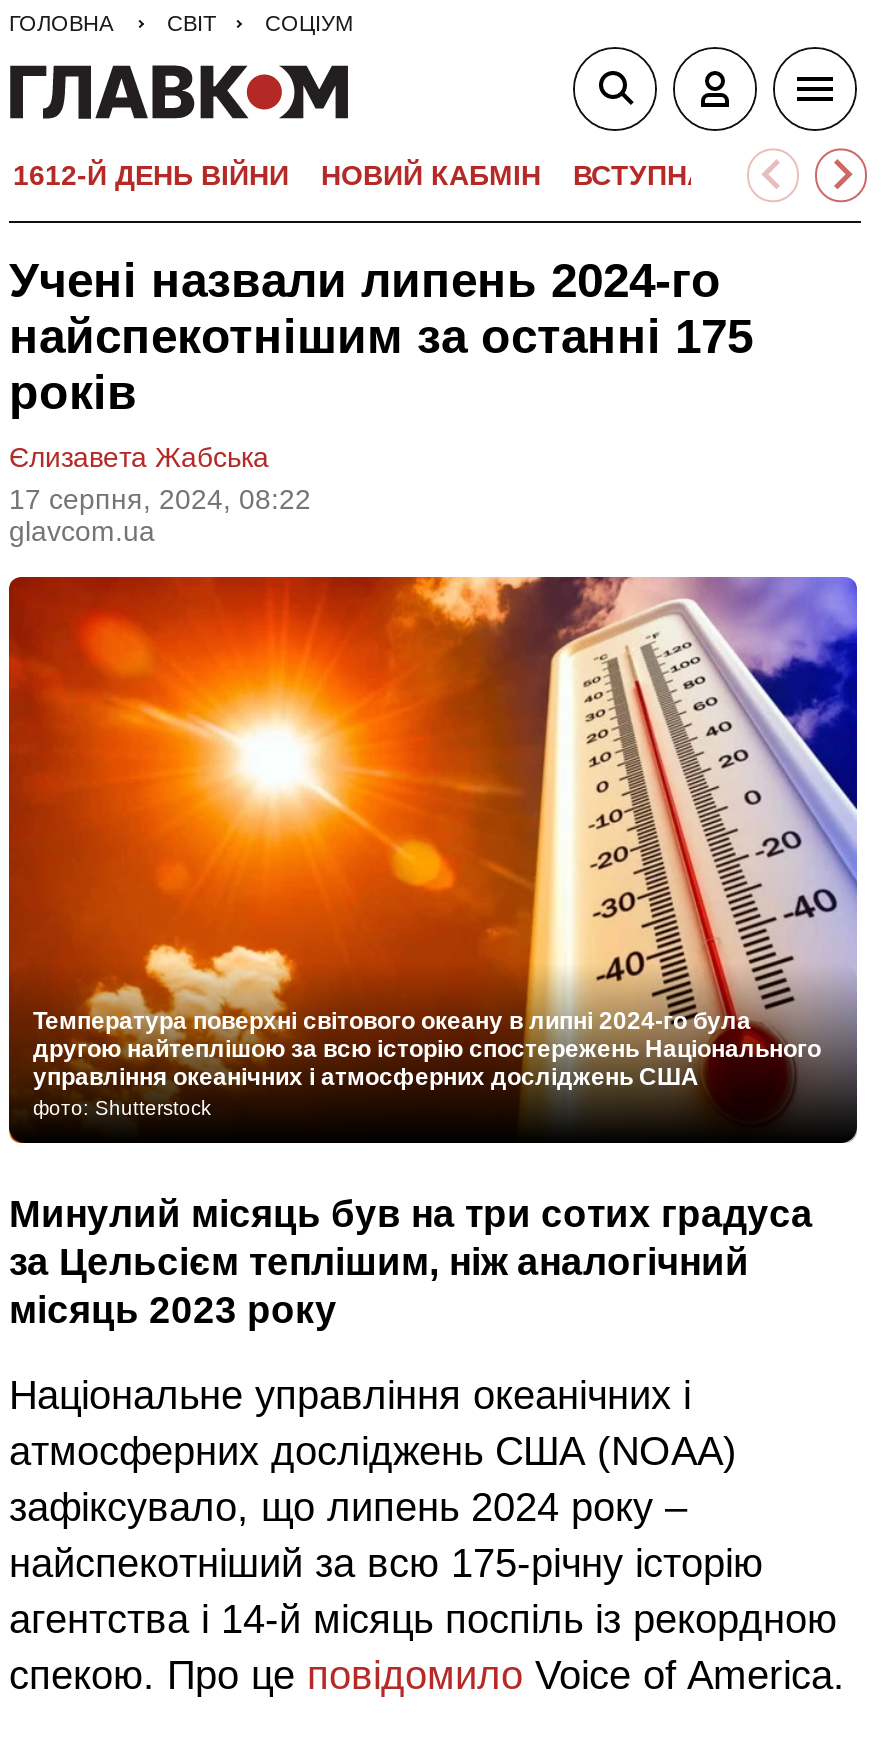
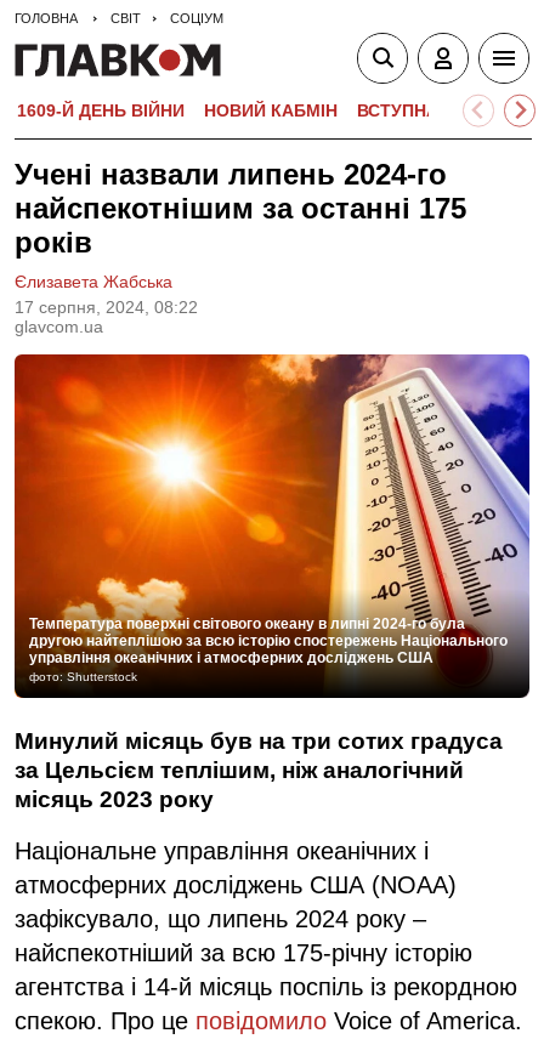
[13,159,289,191] 1612-Й ДЕНЬ ВІЙНИ -> [17,101,185,120] 1609-Й ДЕНЬ ВІЙНИ

